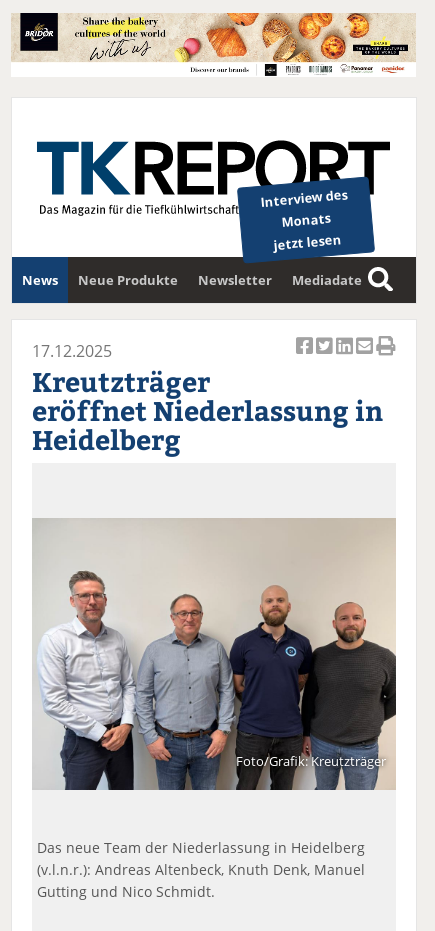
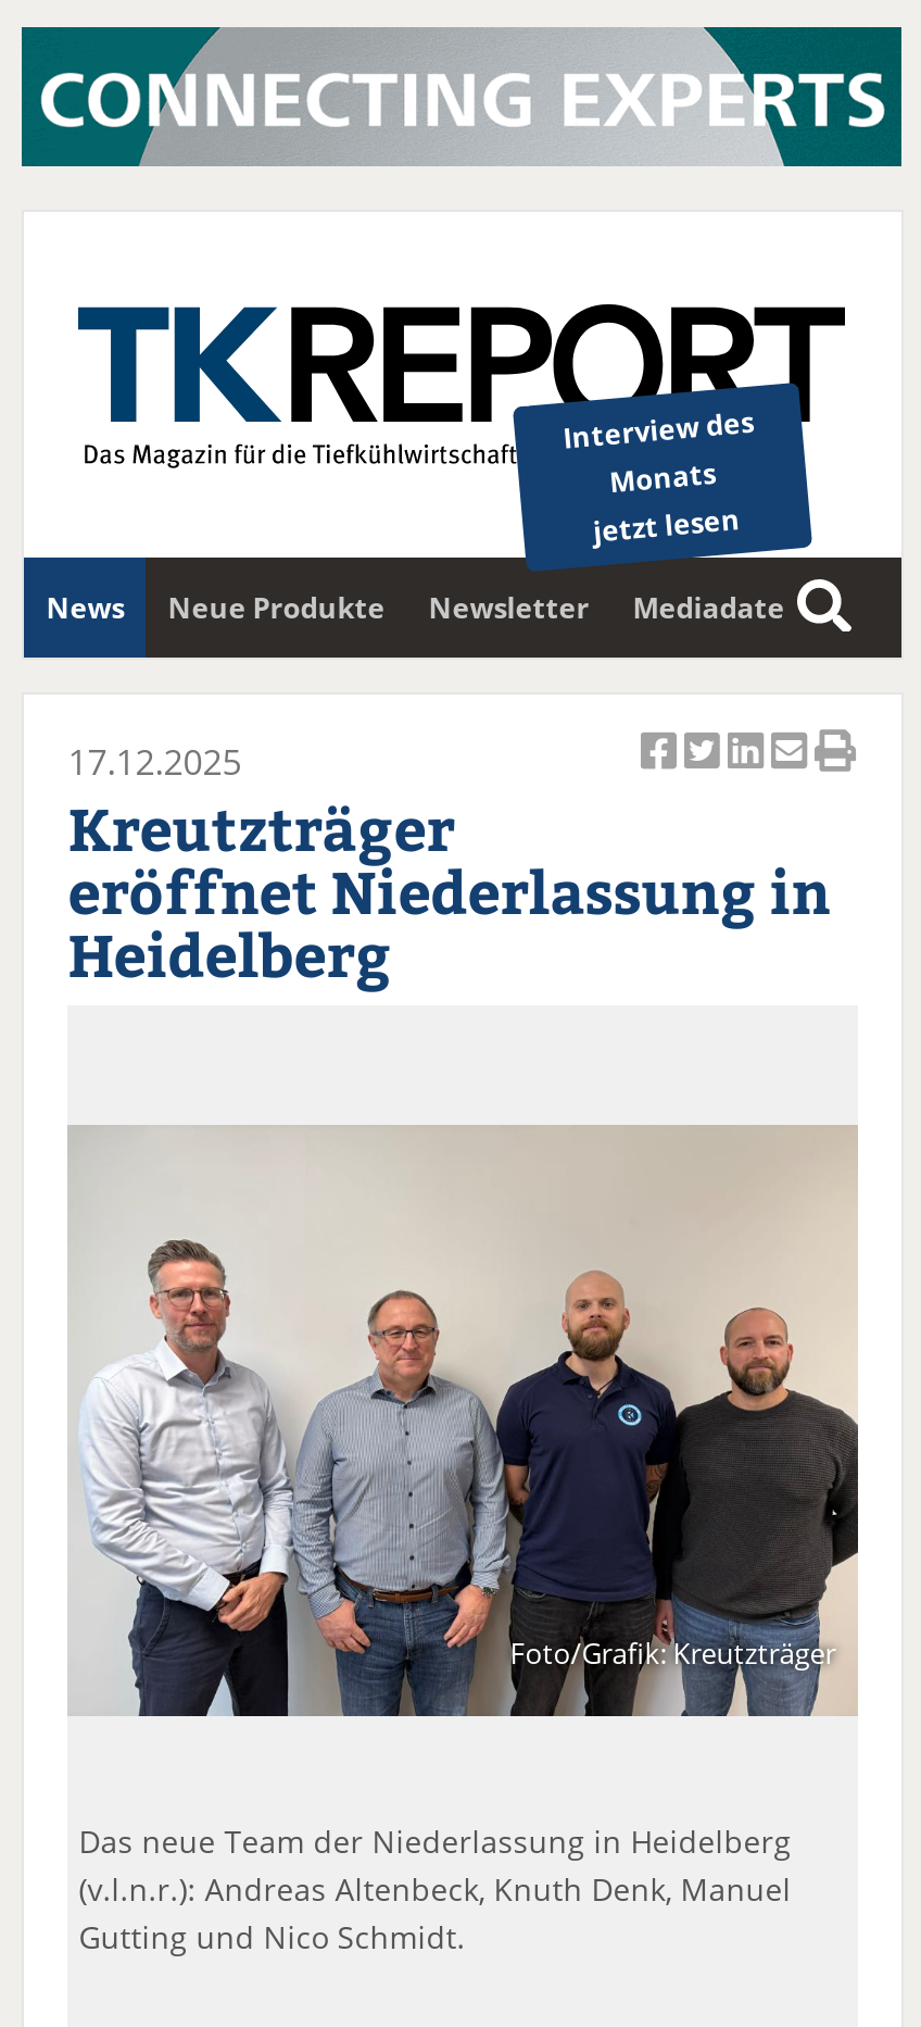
[11,12,416,77] [image] -> [20,25,904,168] [image]

